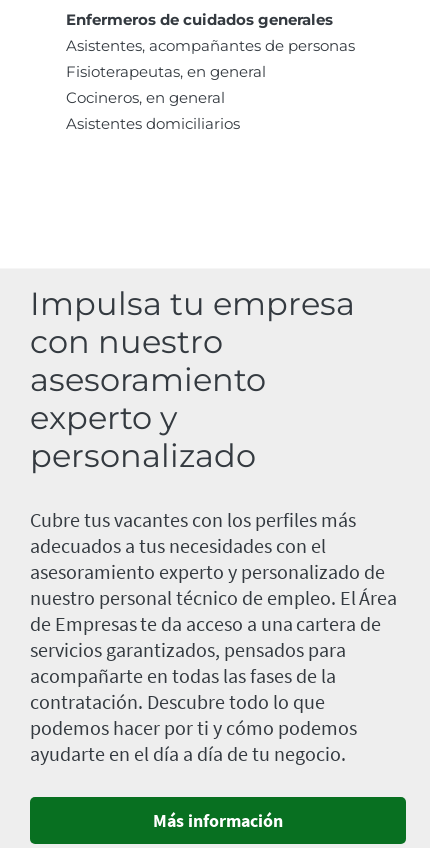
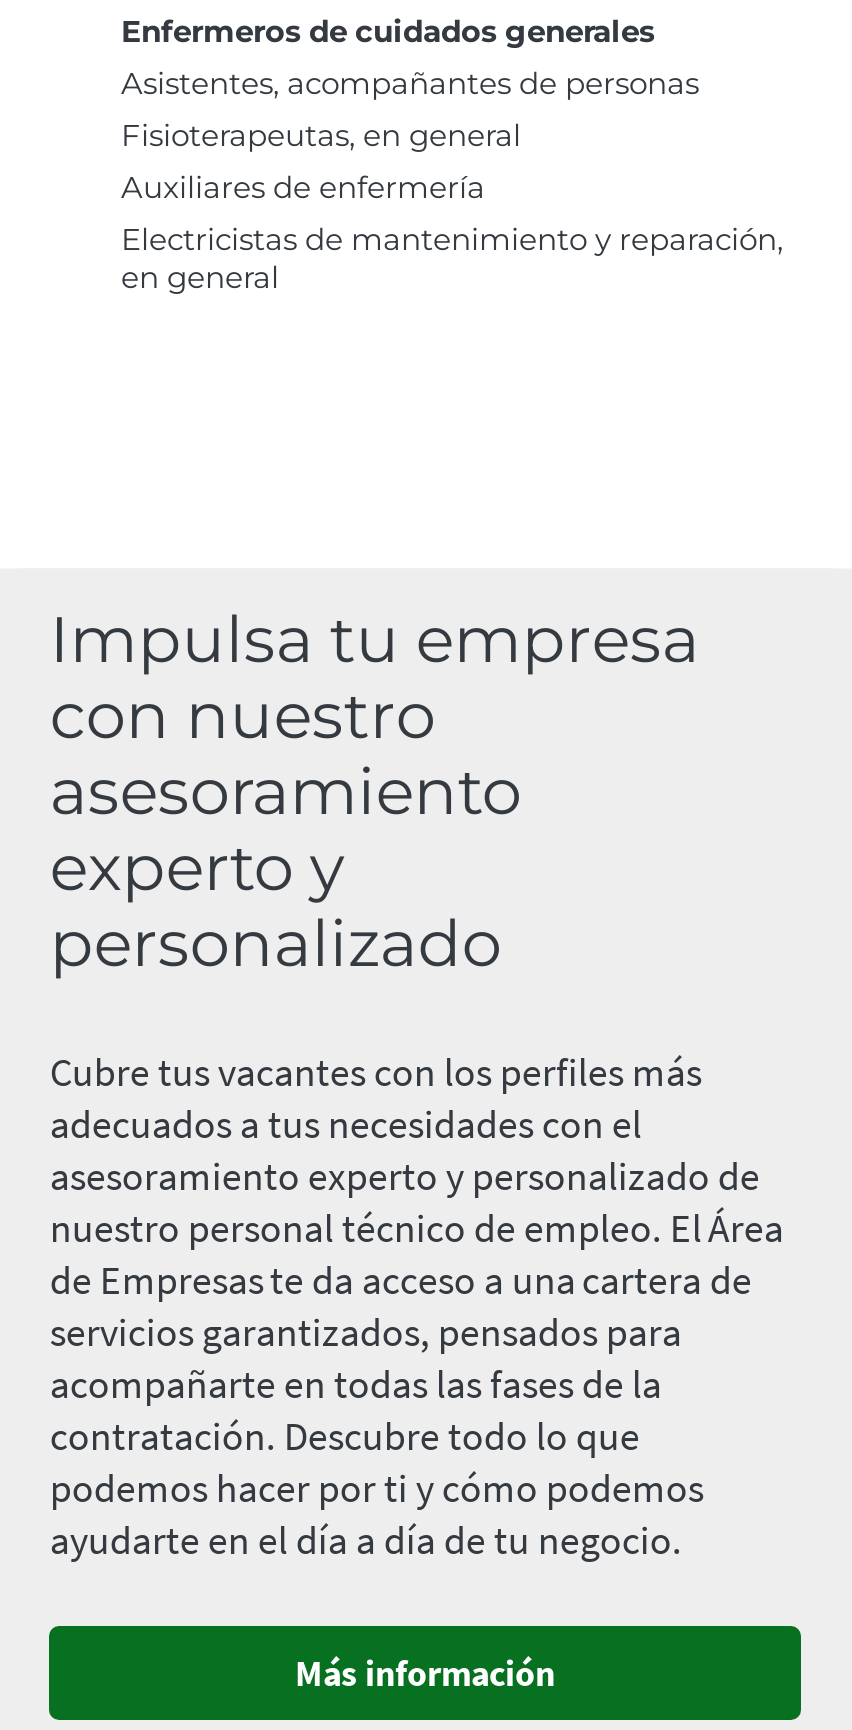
[66,88,240,133] Cocineros, en general | Asistentes domiciliarios -> [121,168,783,296] Auxiliares de enfermería | Electricistas de mantenimiento y reparación, | en general

